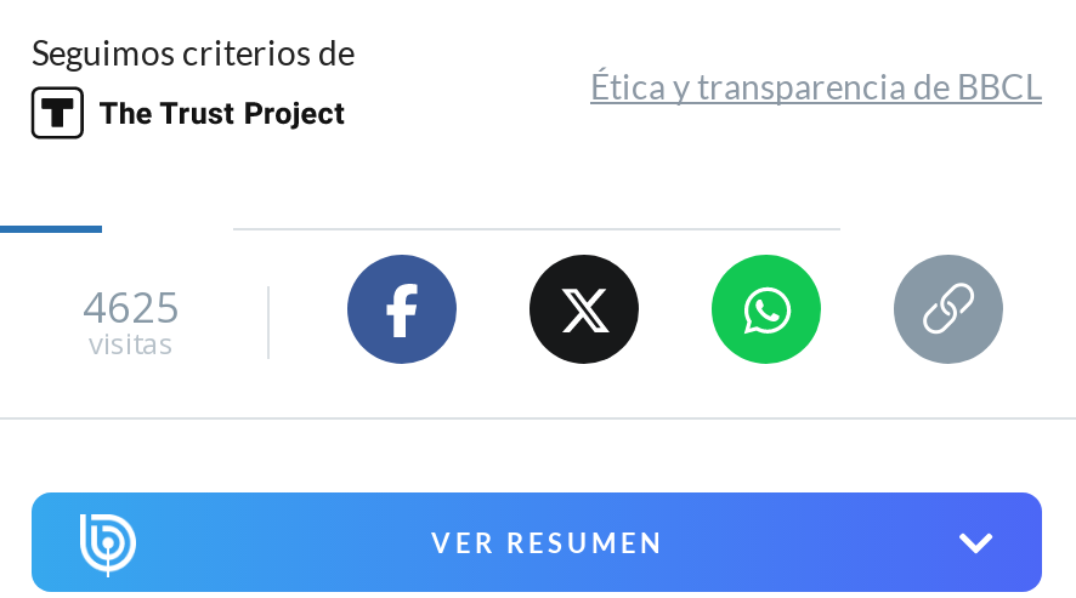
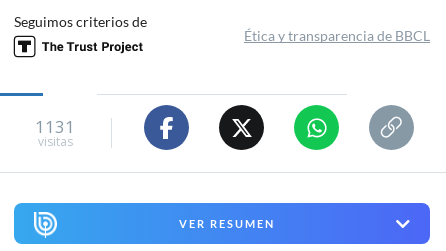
[83,279,180,335] 4625 -> [35,115,75,138] 1131

